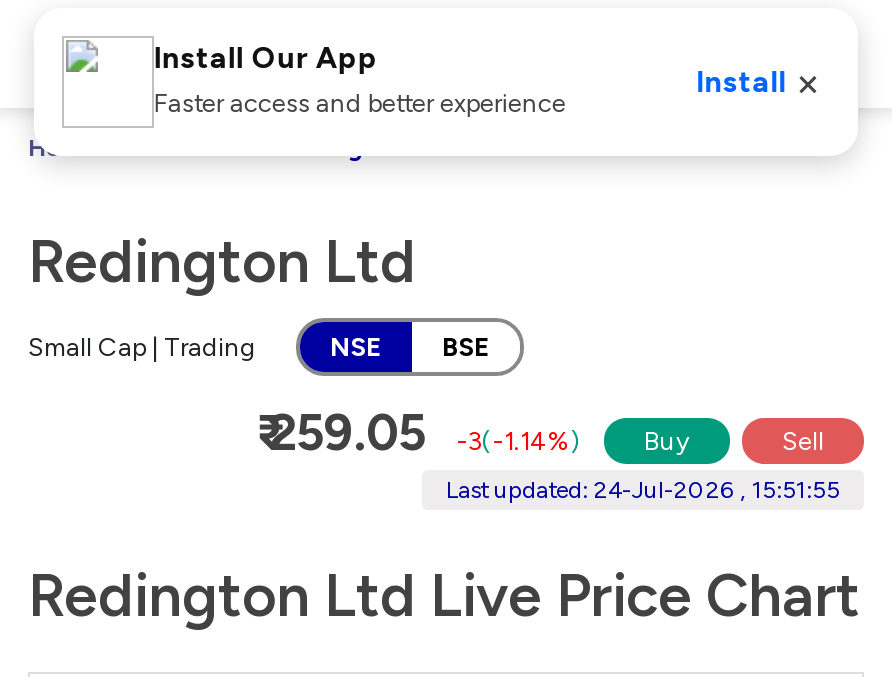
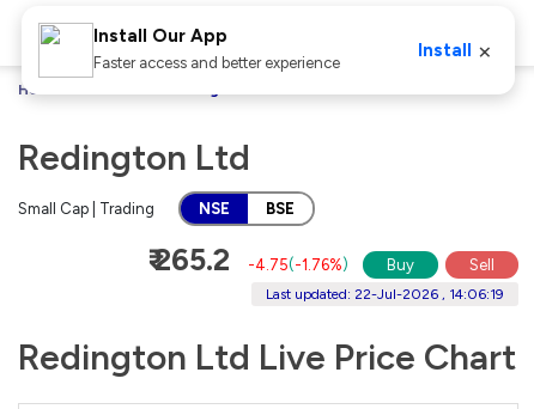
[256,401,426,461] ₹ 259.05 -> [147,241,230,277] ₹ 265.2
[456,425,586,455] -3(-1.14%) -> [248,255,352,273] -4.75(-1.76%)
[446,475,840,503] Last updated: 24-Jul-2026 , 15:51:55 -> [266,285,504,302] Last updated: 22-Jul-2026 , 14:06:19

